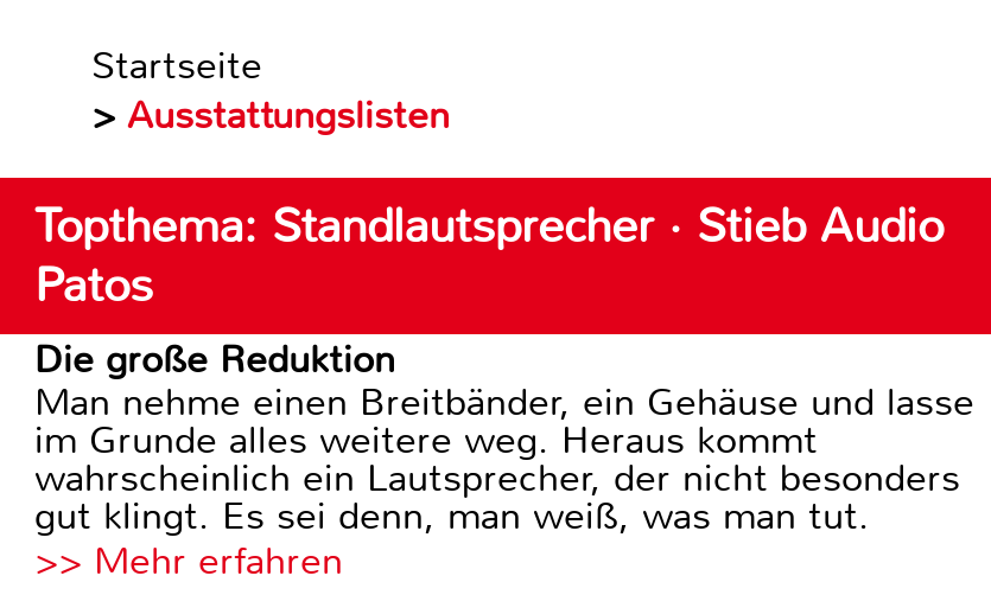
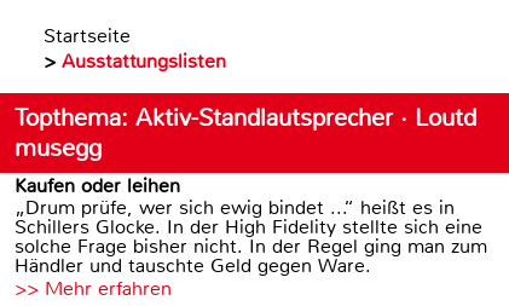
[34,197,974,540] Topthema: Standlautsprecher · Stieb Audio | Patos | Die große Reduktion | Man nehme einen Breitbänder, ein Gehäuse und lasse | im Grunde alles weitere weg. Heraus kommt | wahrscheinlich ein Lautsprecher, der nicht besonders | gut klingt. Es sei denn, man weiß, was man tut. -> [15,103,487,278] Topthema: Aktiv-Standlautsprecher · Loutd | musegg | Kaufen oder leihen | „Drum prüfe, wer sich ewig bindet ...“ heißt es in | Schillers Glocke. In der High Fidelity stellte sich eine | solche Frage bisher nicht. In der Regel ging man zum | Händler und tauschte Geld gegen Ware.

